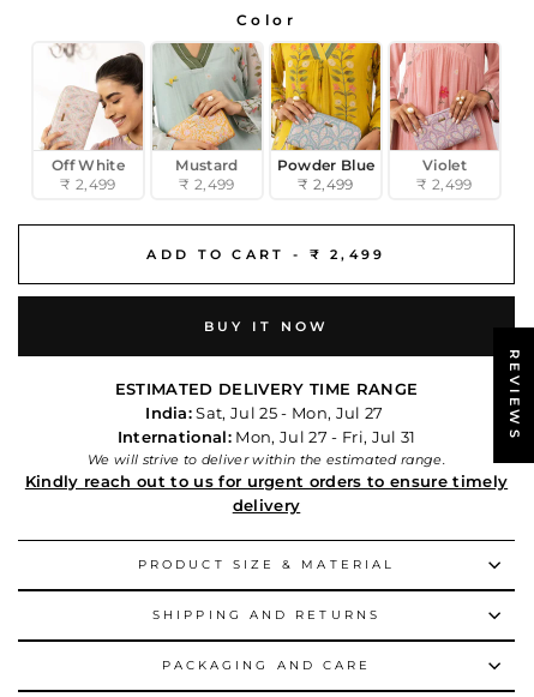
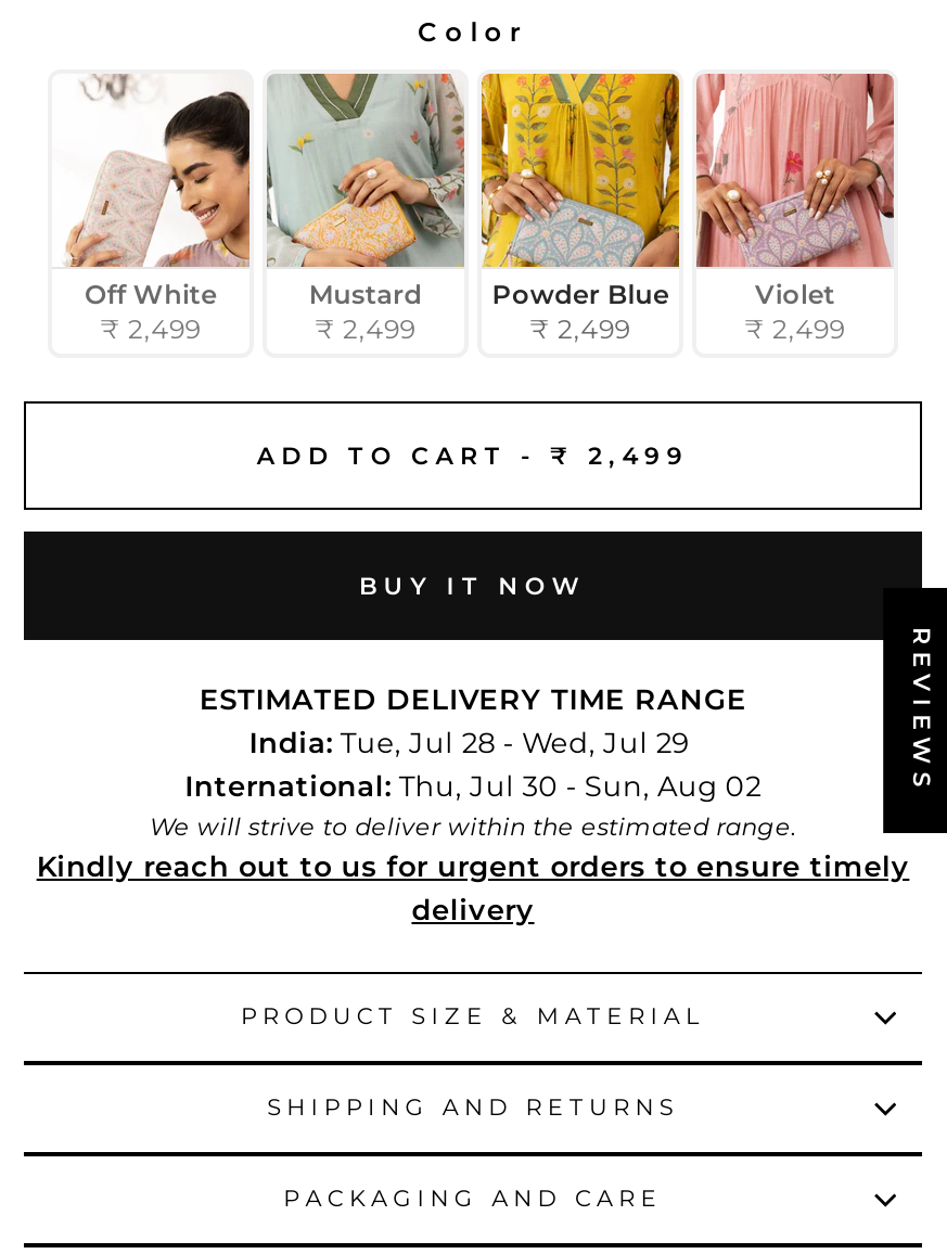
[145,404,387,422] India: Sat, Jul 25 - Mon, Jul 27 -> [249,727,697,759] India: Tue, Jul 28 - Wed, Jul 29
[117,428,416,446] International: Mon, Jul 27 - Fri, Jul 31 -> [185,770,761,803] International: Thu, Jul 30 - Sun, Aug 02

